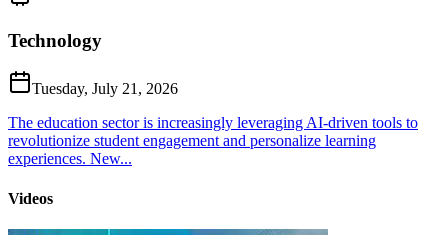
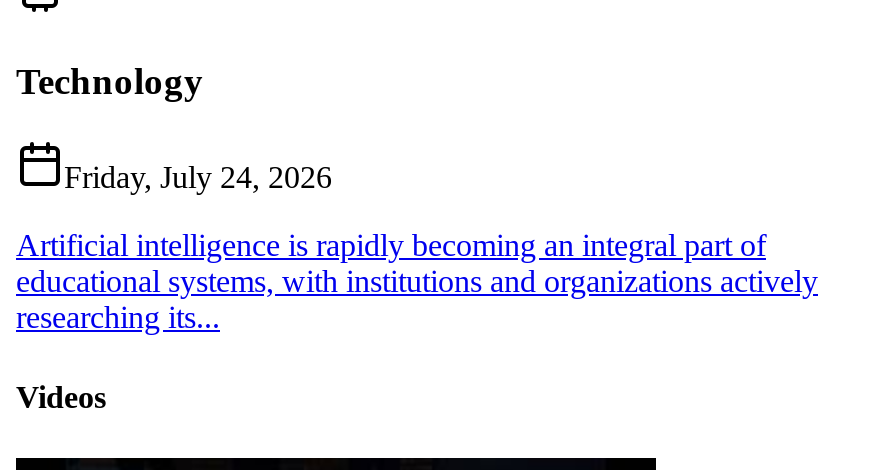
[32,80,178,97] Tuesday, July 21, 2026 -> [64,161,332,195] Friday, July 24, 2026
[8,114,418,167] The education sector is increasingly leveraging AI-driven tools to | revolutionize student engagement and personalize learning | experiences. New... -> [16,229,818,335] Artificial intelligence is rapidly becoming an integral part of | educational systems, with institutions and organizations actively | researching its...

